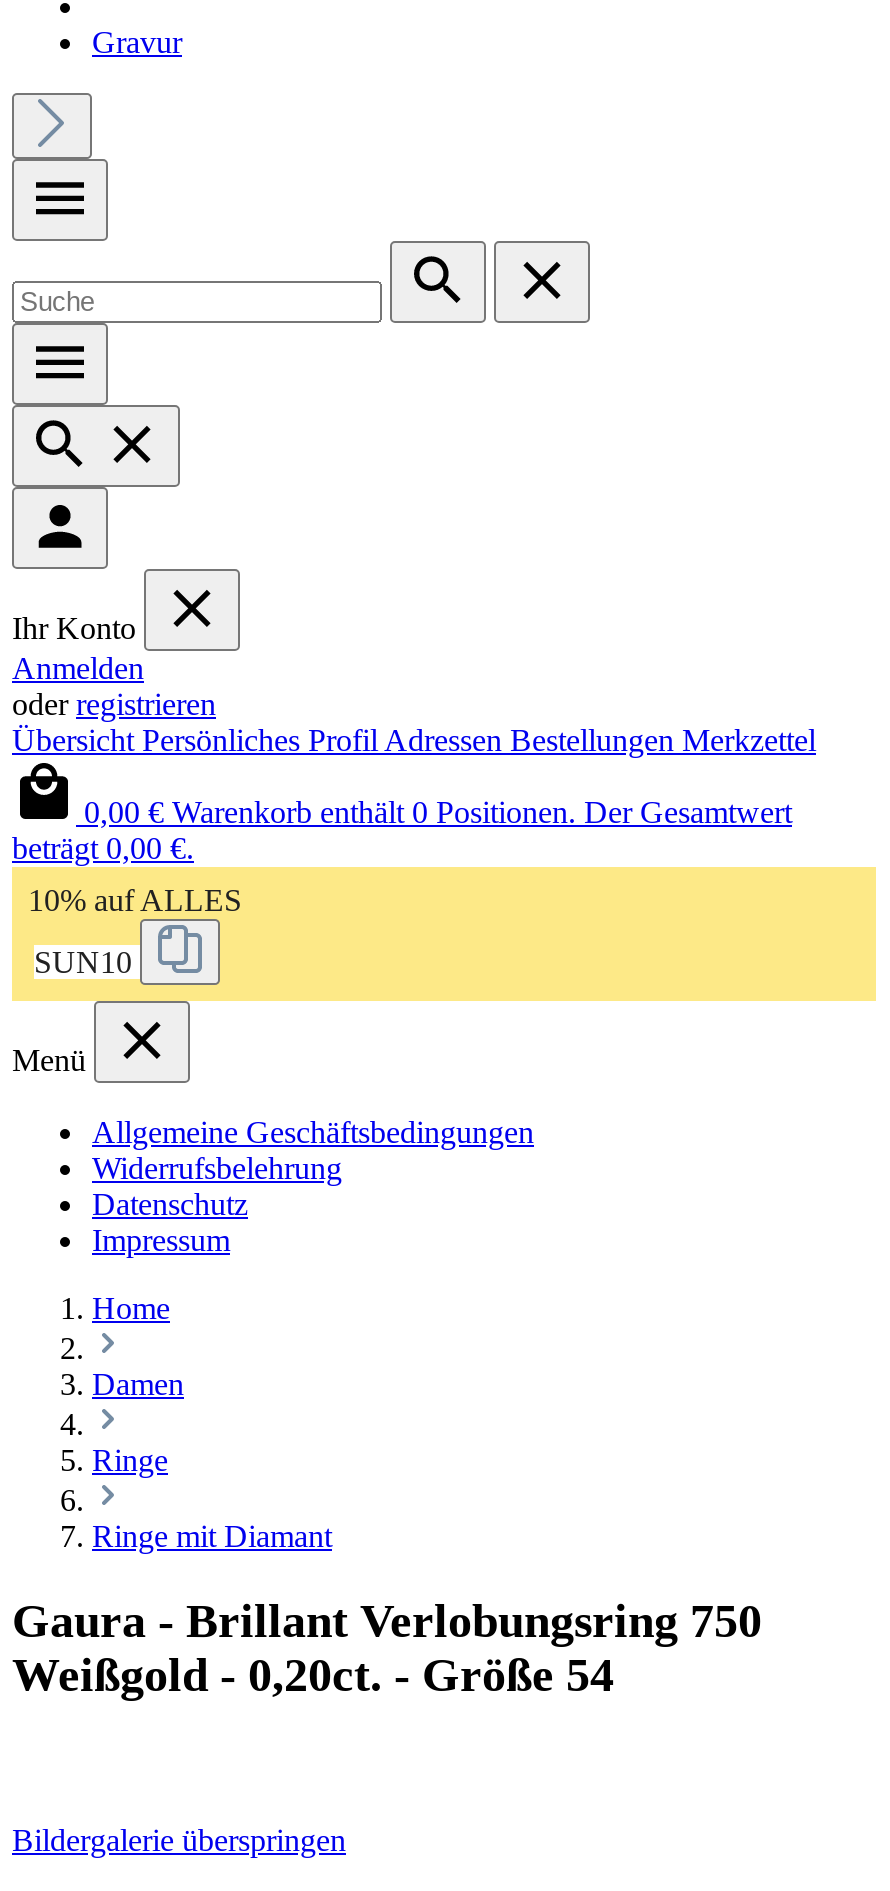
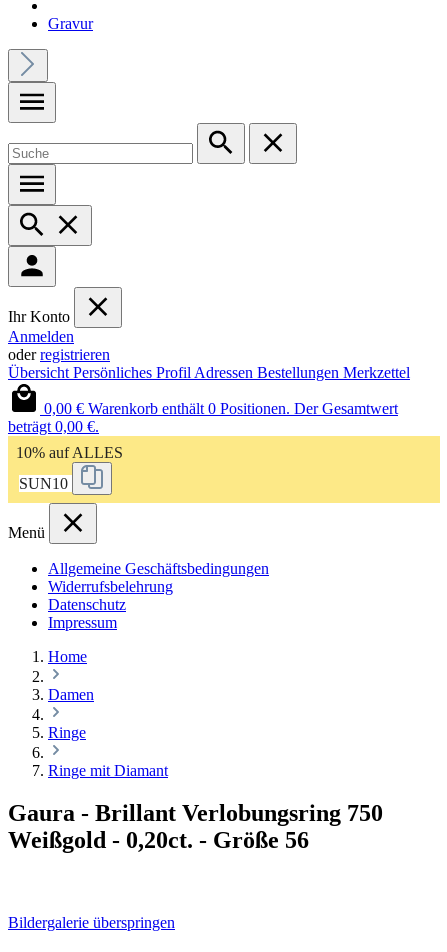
[12,1649,614,1701] Weißgold - 0,20ct. - Größe 54 -> [8,827,309,853] Weißgold - 0,20ct. - Größe 56

